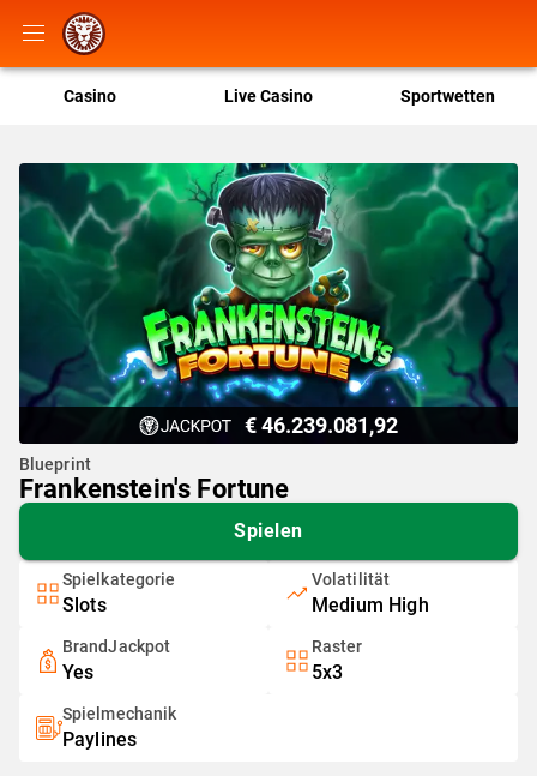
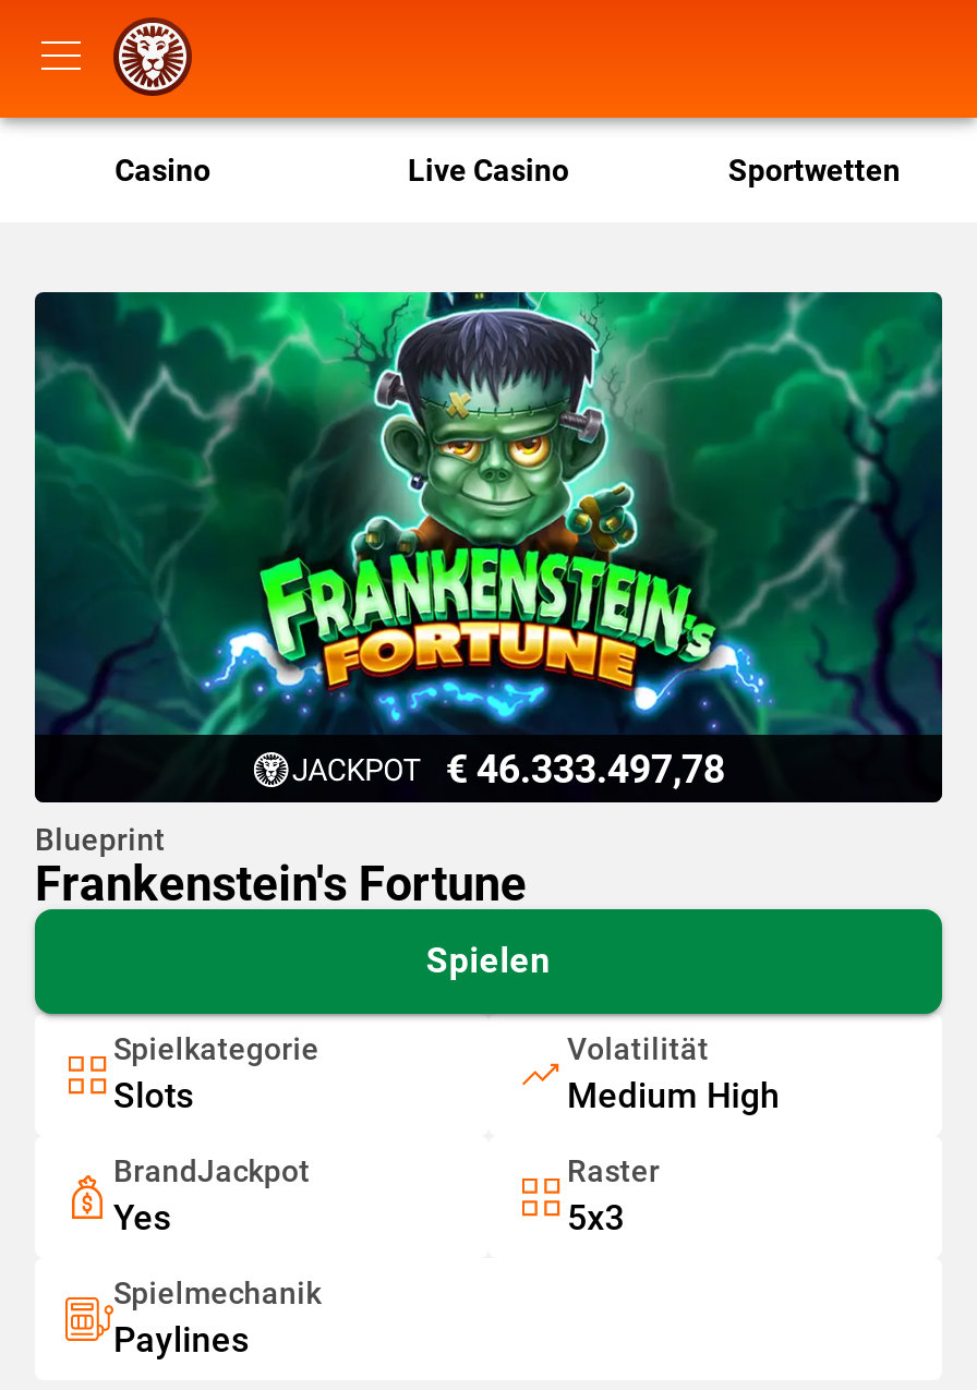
[245,413,398,438] € 46.239.081,92 -> [446,746,725,791] € 46.333.497,78

